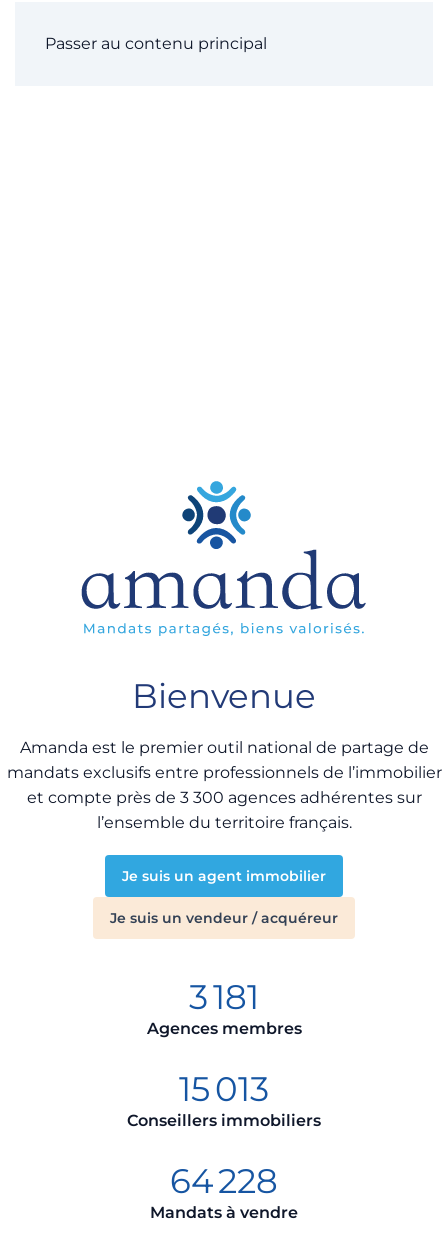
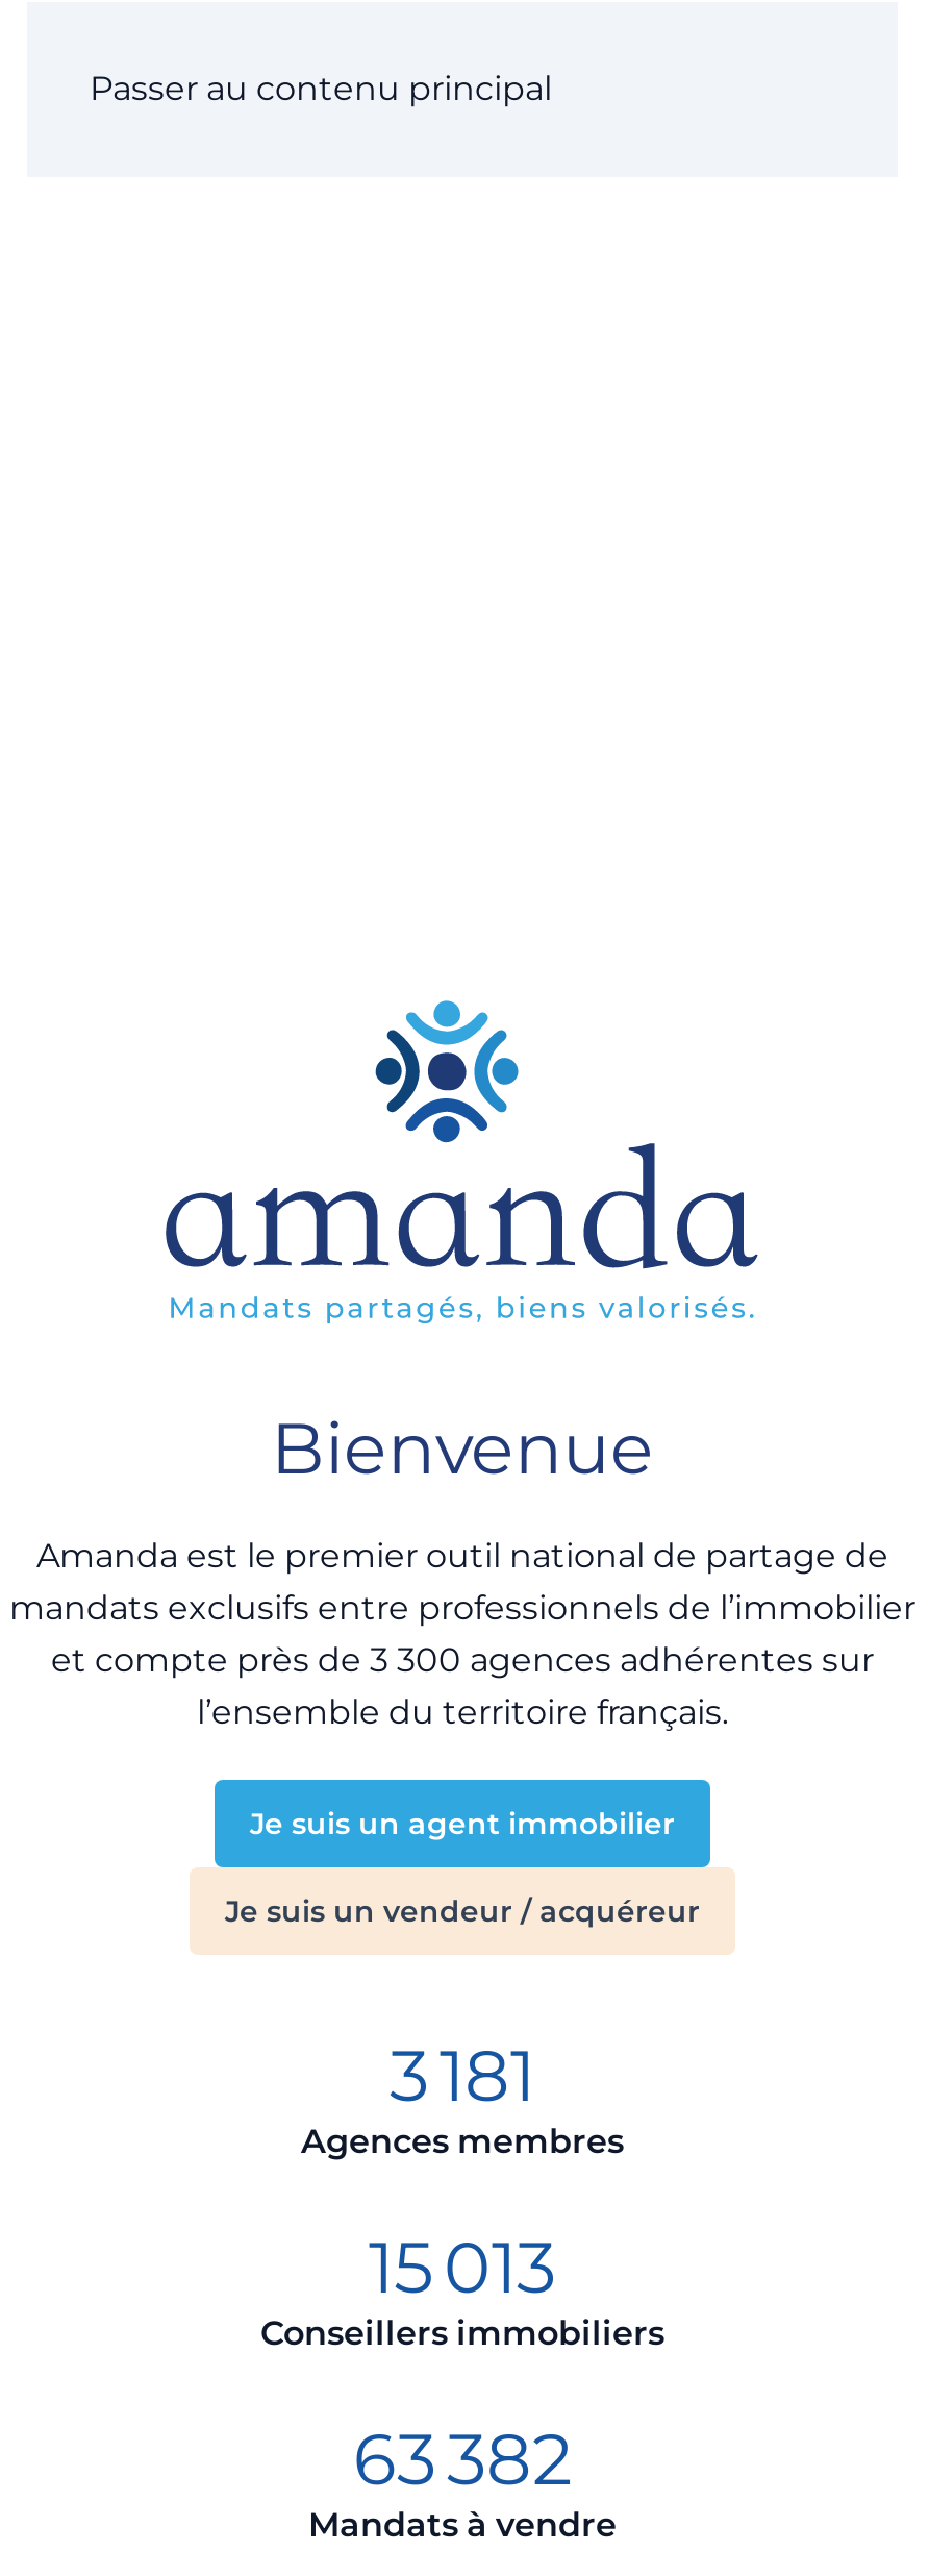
[170,1160,278,1202] 64 228 -> [353,2415,572,2503] 63 382

